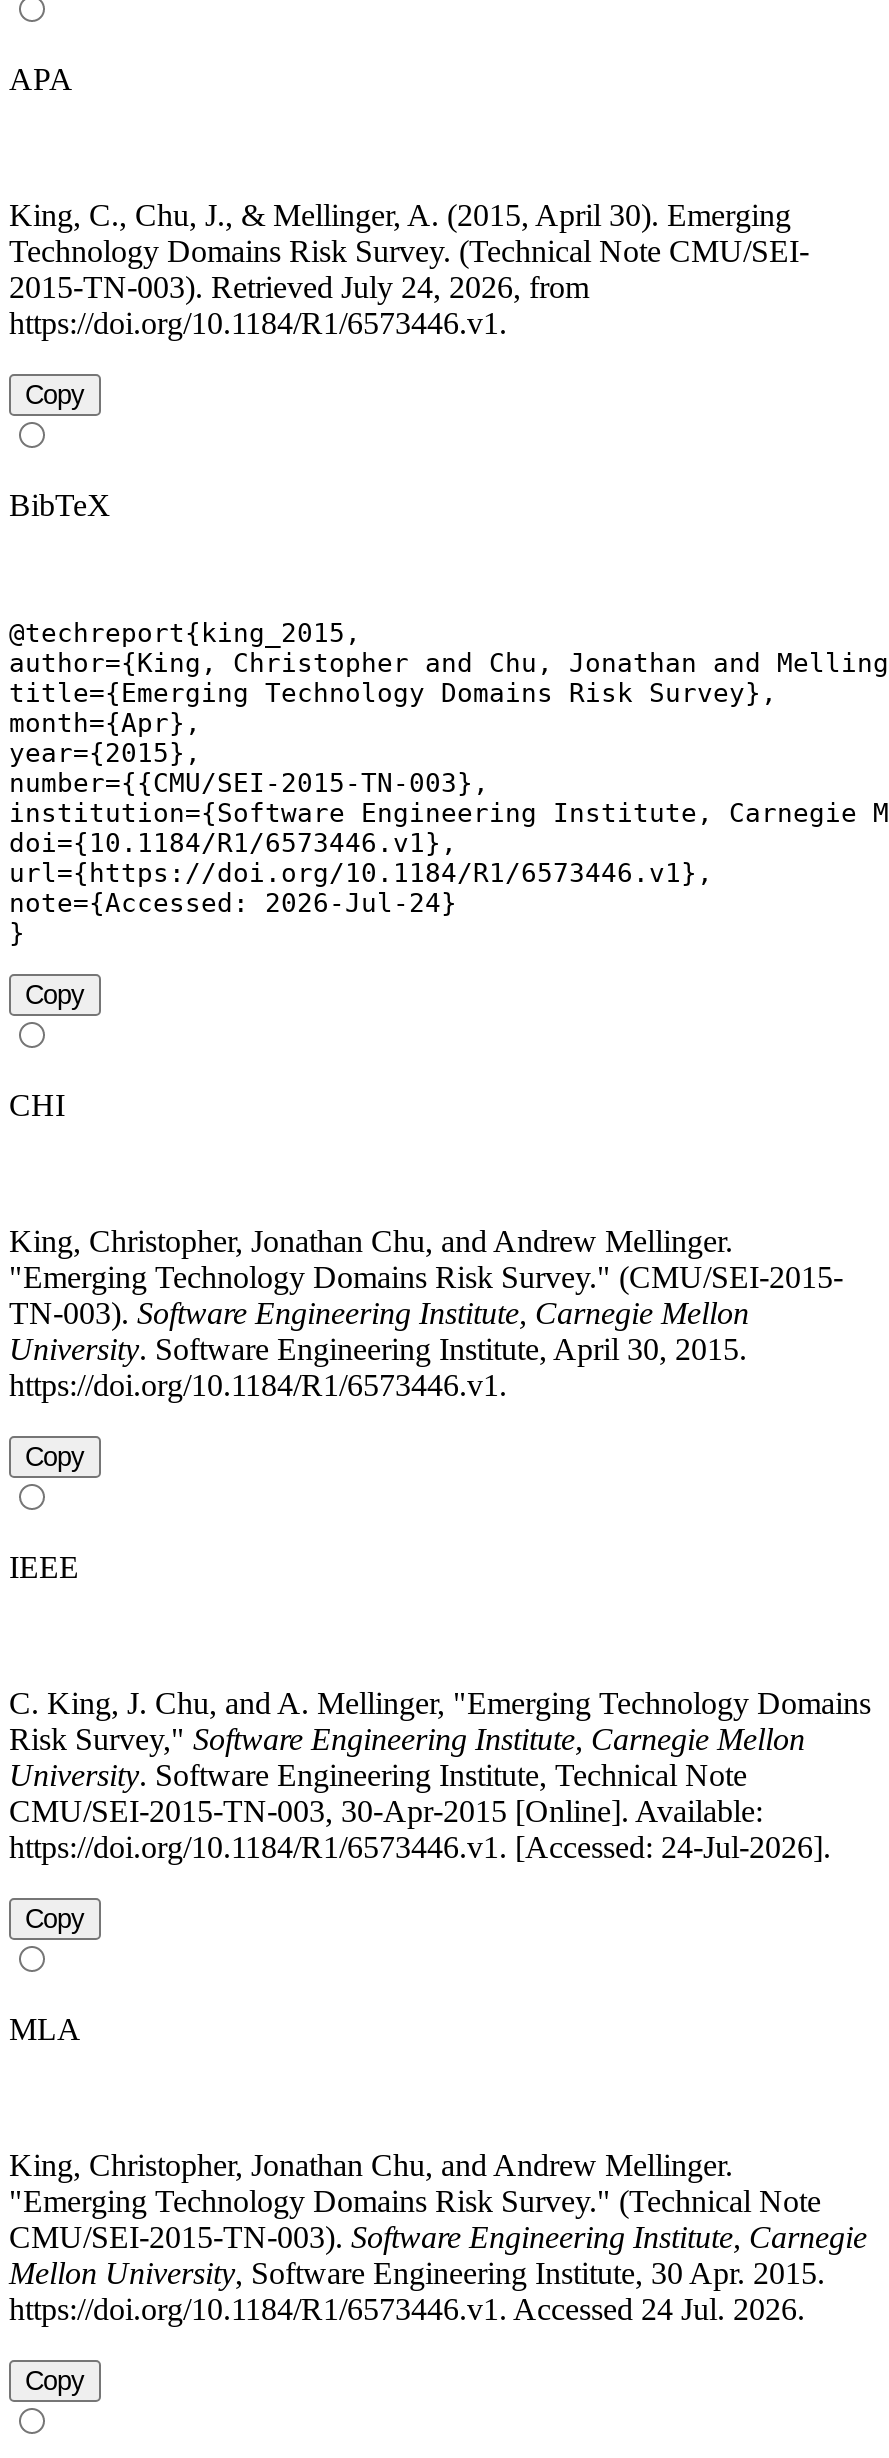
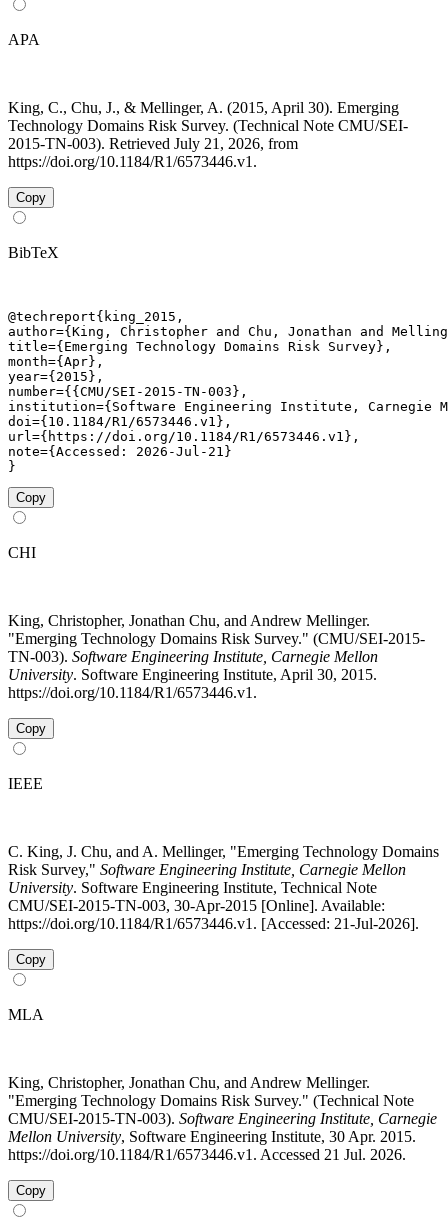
[9,271,589,305] 2015-TN-003). Retrieved July 24, 2026, from -> [8,135,298,152] 2015-TN-003). Retrieved July 21, 2026, from
[9,889,457,919] note={Accessed: 2026-Jul-24} -> [8,444,232,459] note={Accessed: 2026-Jul-21}
[9,1831,831,1865] https://doi.org/10.1184/R1/6573446.v1. [Accessed: 24-Jul-2026]. -> [8,915,419,932] https://doi.org/10.1184/R1/6573446.v1. [Accessed: 21-Jul-2026].
[9,2293,805,2327] https://doi.org/10.1184/R1/6573446.v1. Accessed 24 Jul. 2026. -> [8,1146,406,1163] https://doi.org/10.1184/R1/6573446.v1. Accessed 21 Jul. 2026.

